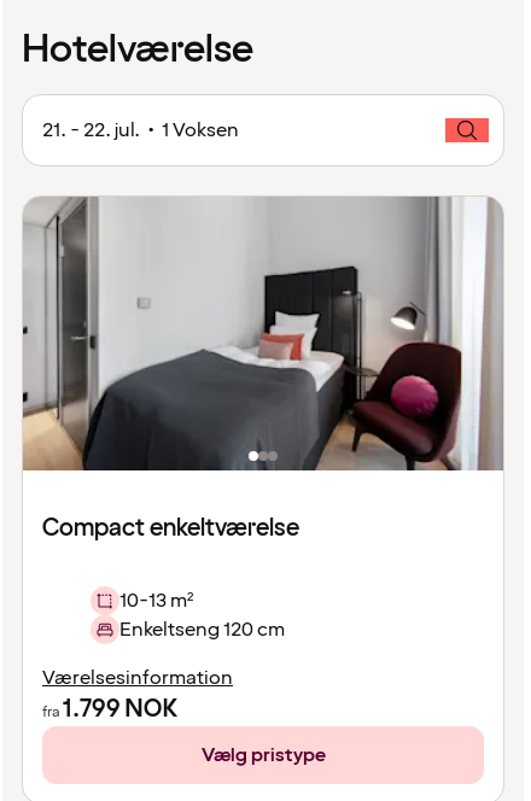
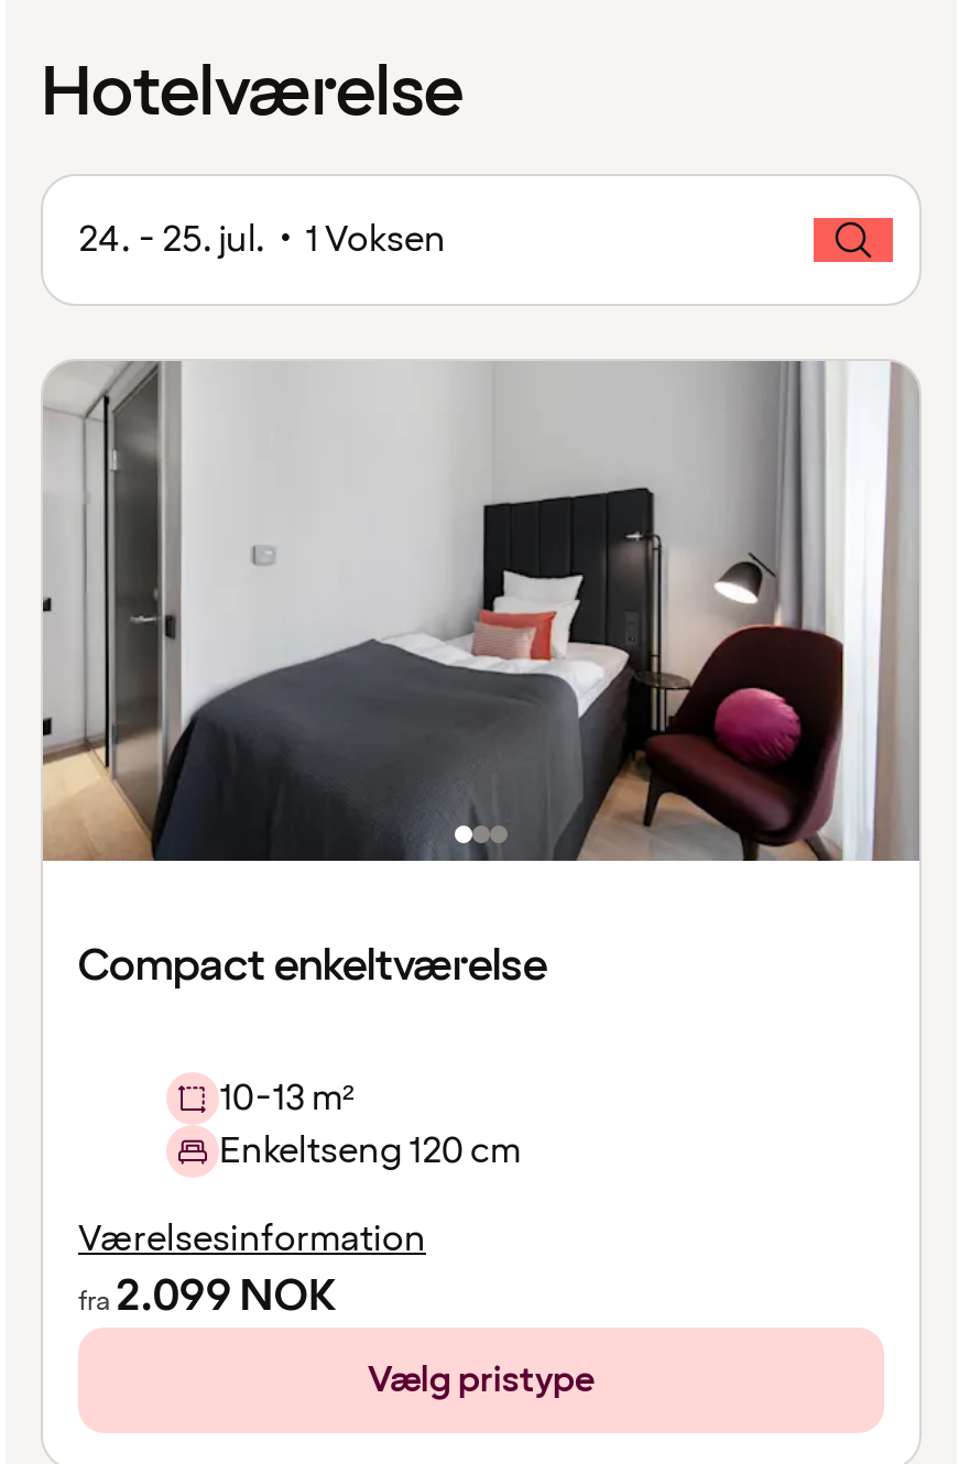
[42,117,239,143] 21. - 22. jul. • 1 Voksen -> [78,215,446,264] 24. - 25. jul. • 1 Voksen
[42,692,177,726] fra1.799 NOK -> [78,1265,336,1327] fra2.099 NOK

